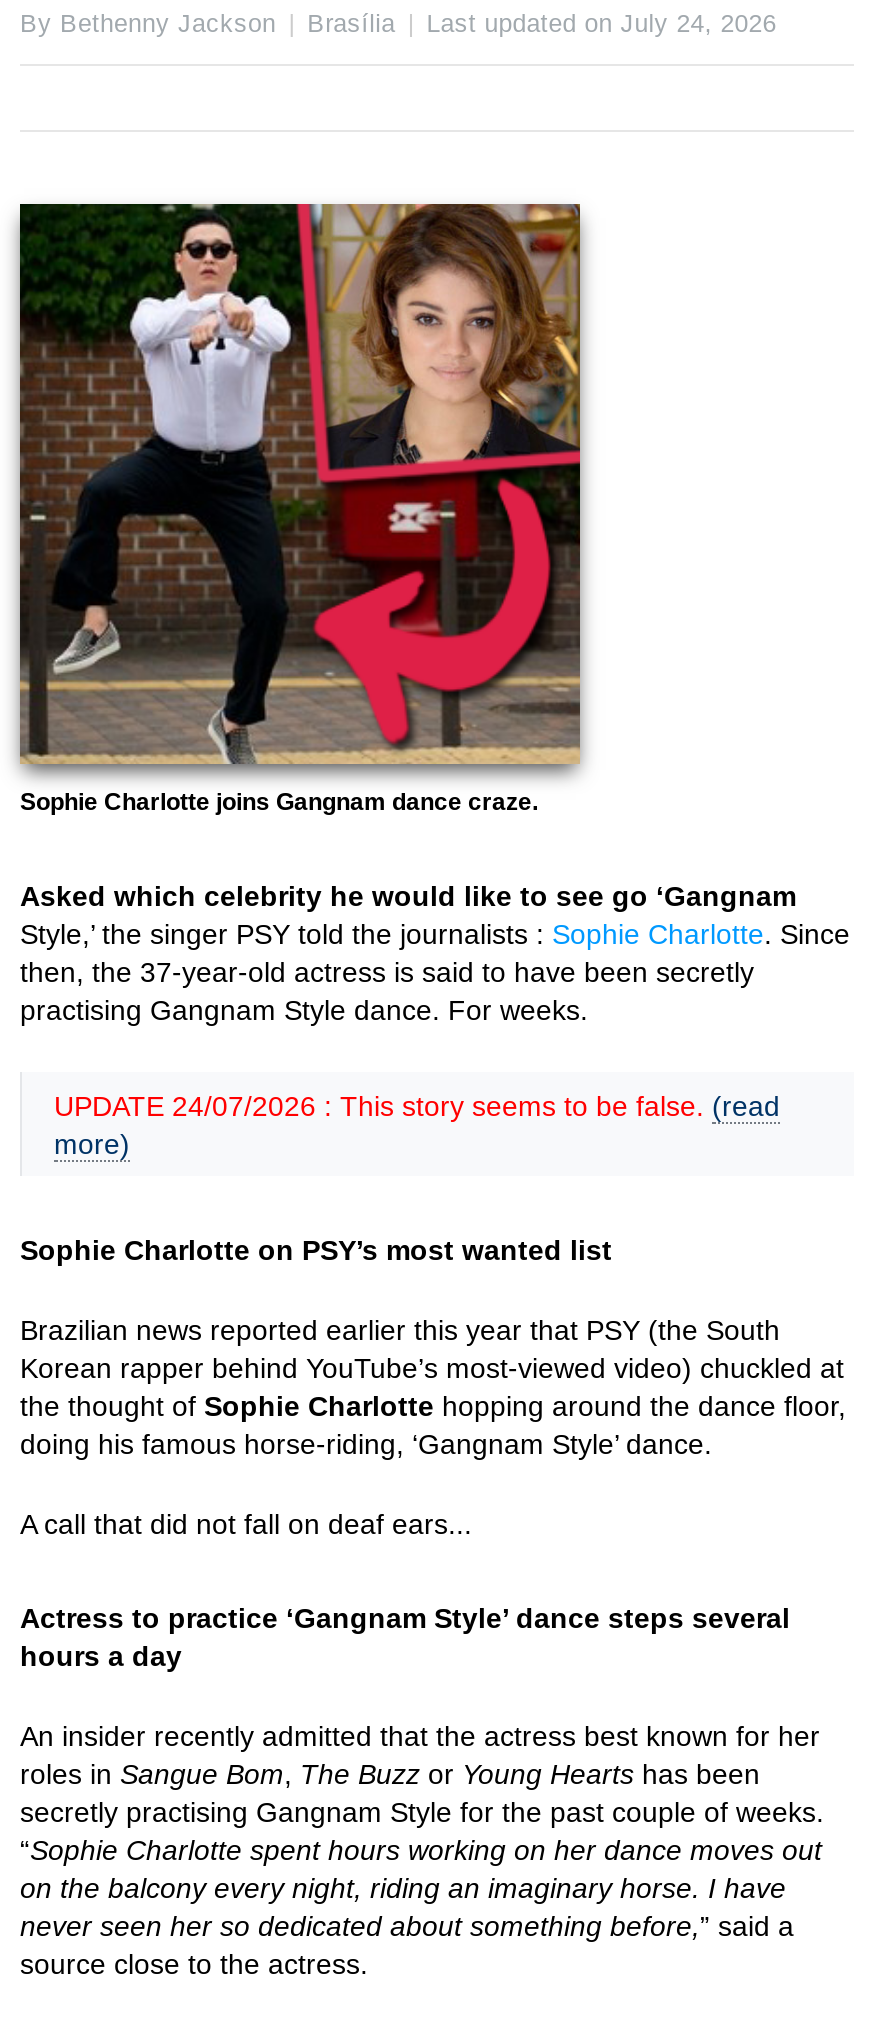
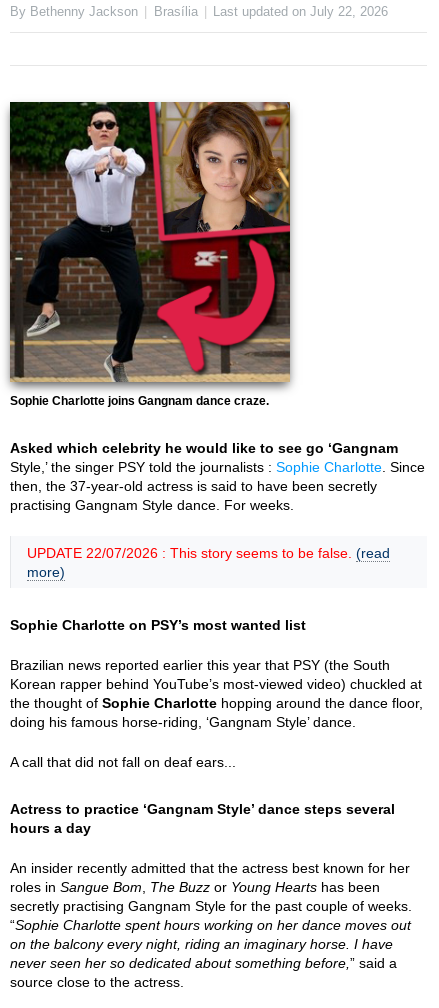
[426,10,776,38] Last updated on July 24, 2026 -> [213,5,388,19] Last updated on July 22, 2026
[54,1090,780,1122] UPDATE 24/07/2026 : This story seems to be false. (read -> [27,545,390,561] UPDATE 22/07/2026 : This story seems to be false. (read

